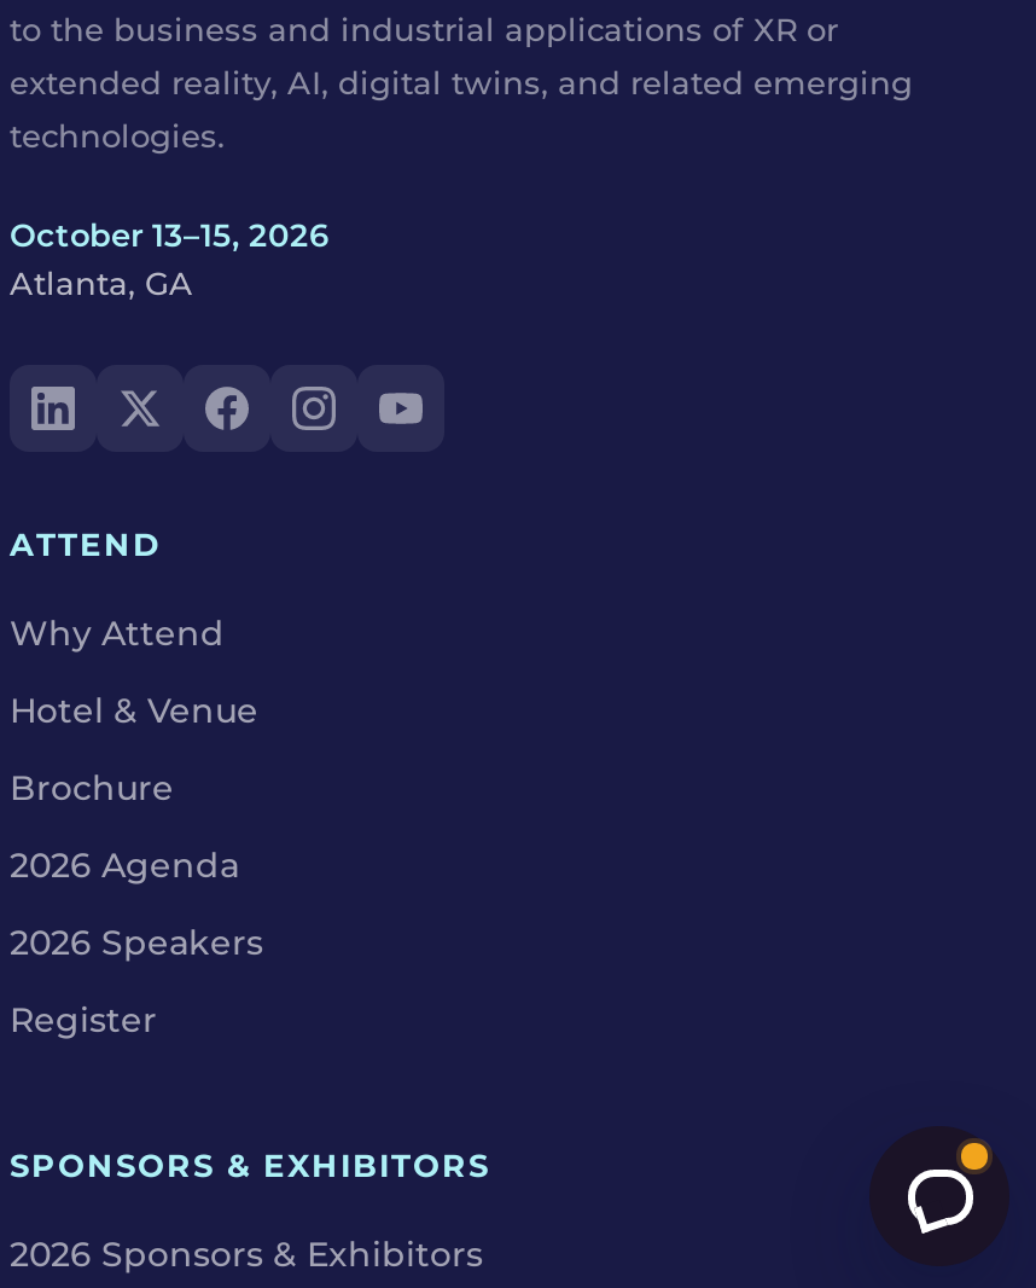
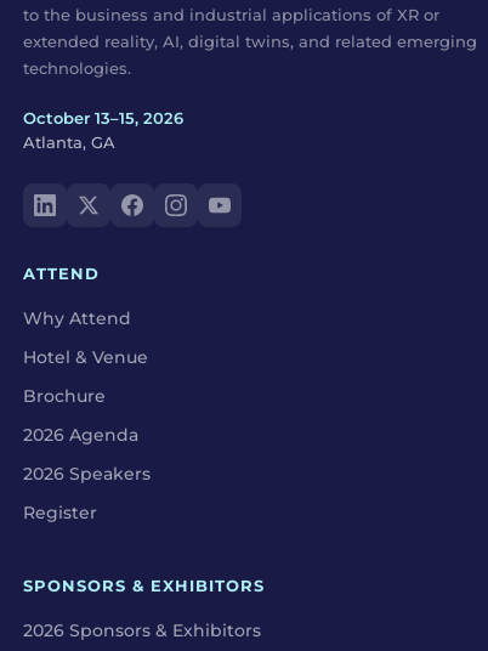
[869,1126,1009,1266] [image] -> none

